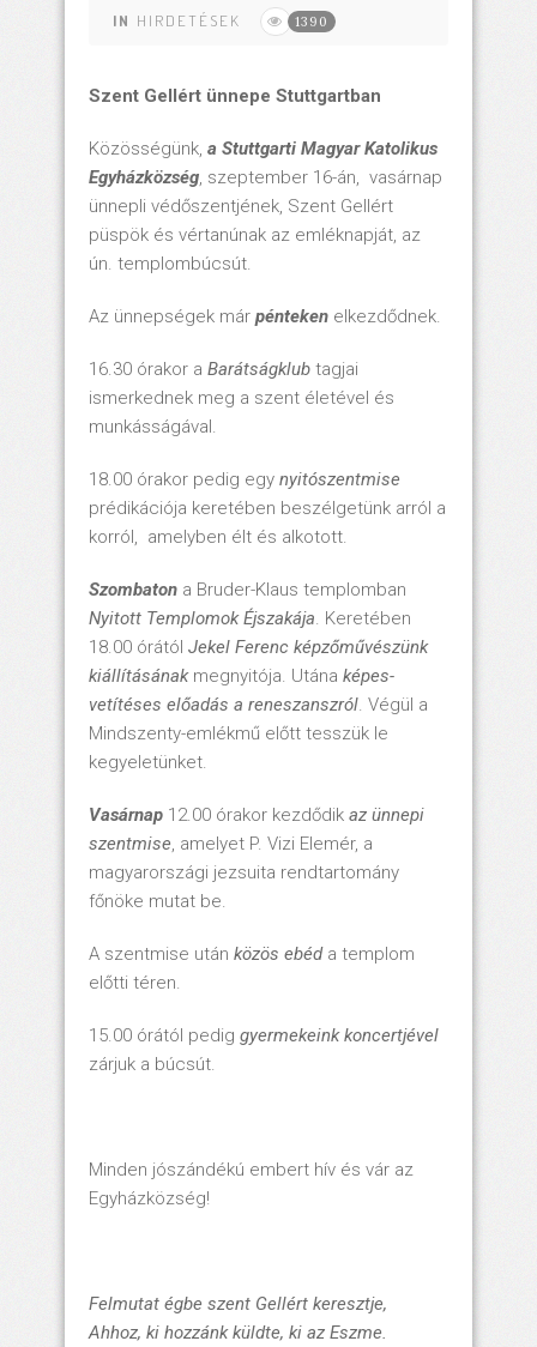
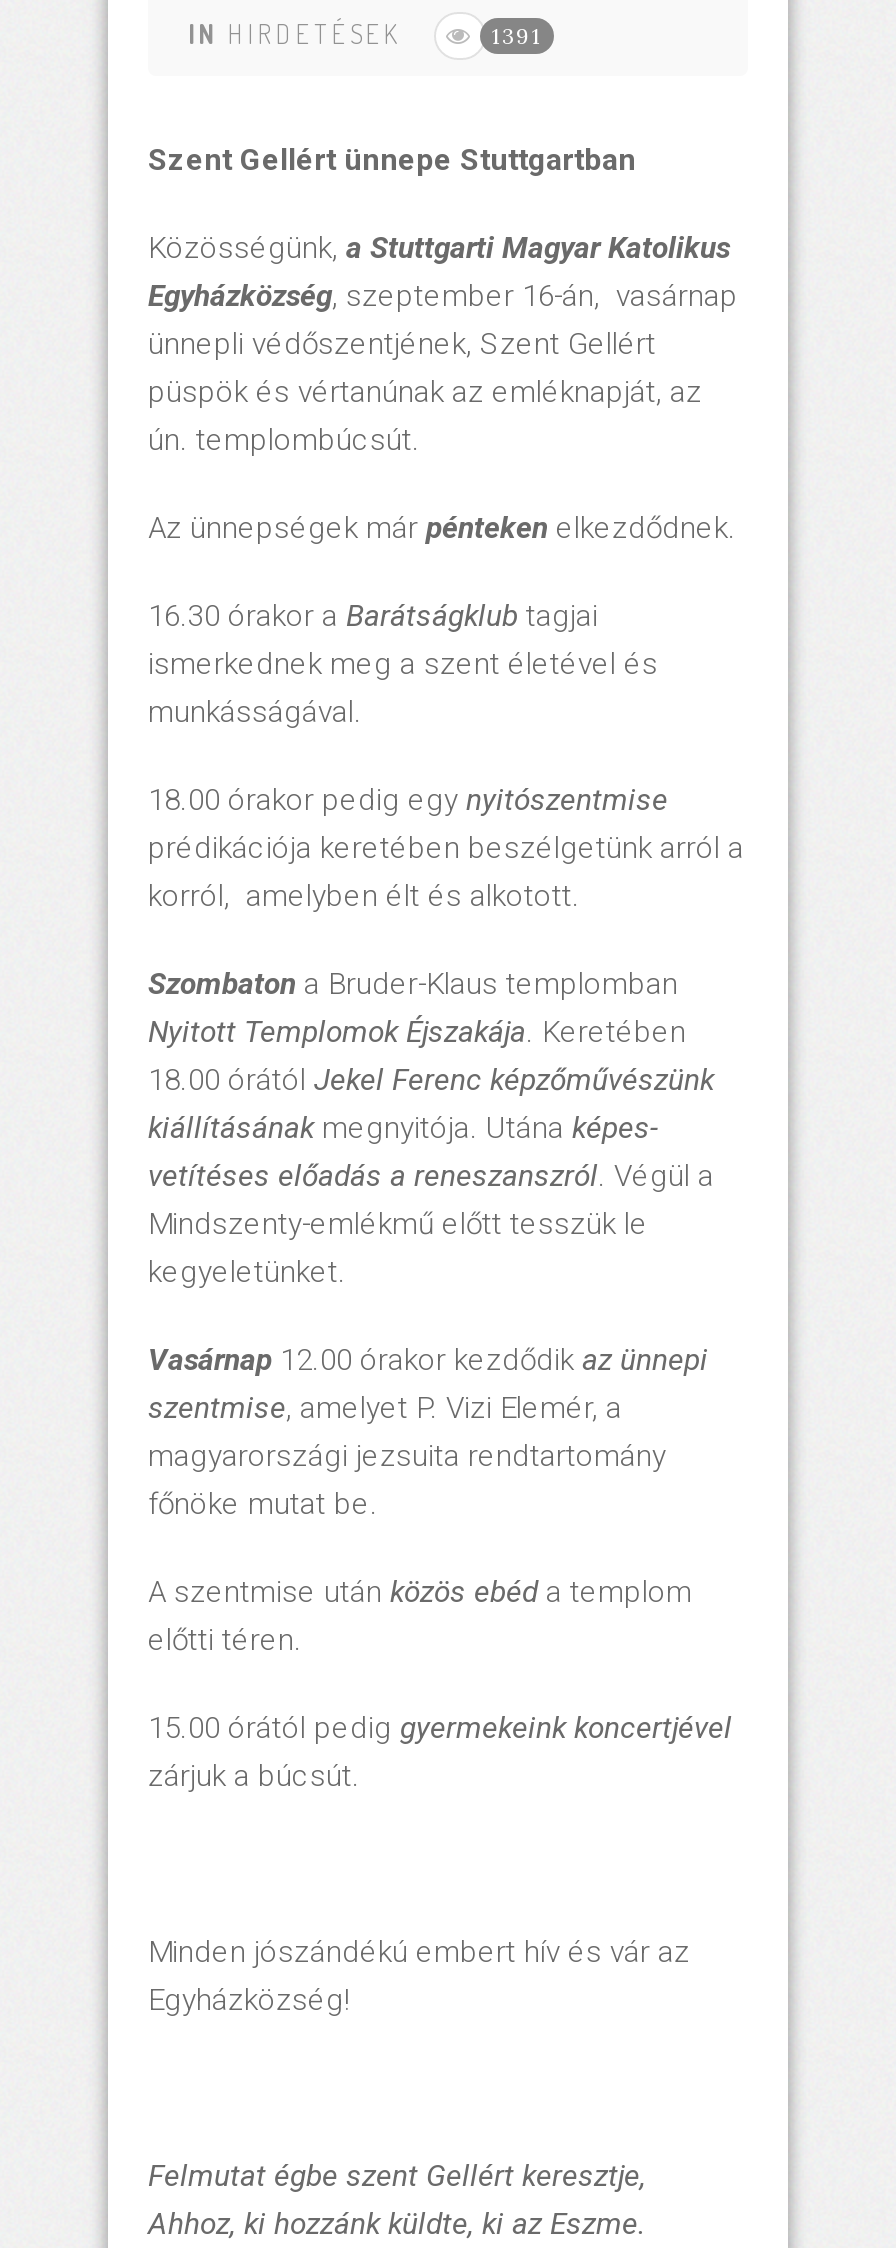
[295,13,328,30] 1390 -> [492,22,542,50] 1391

